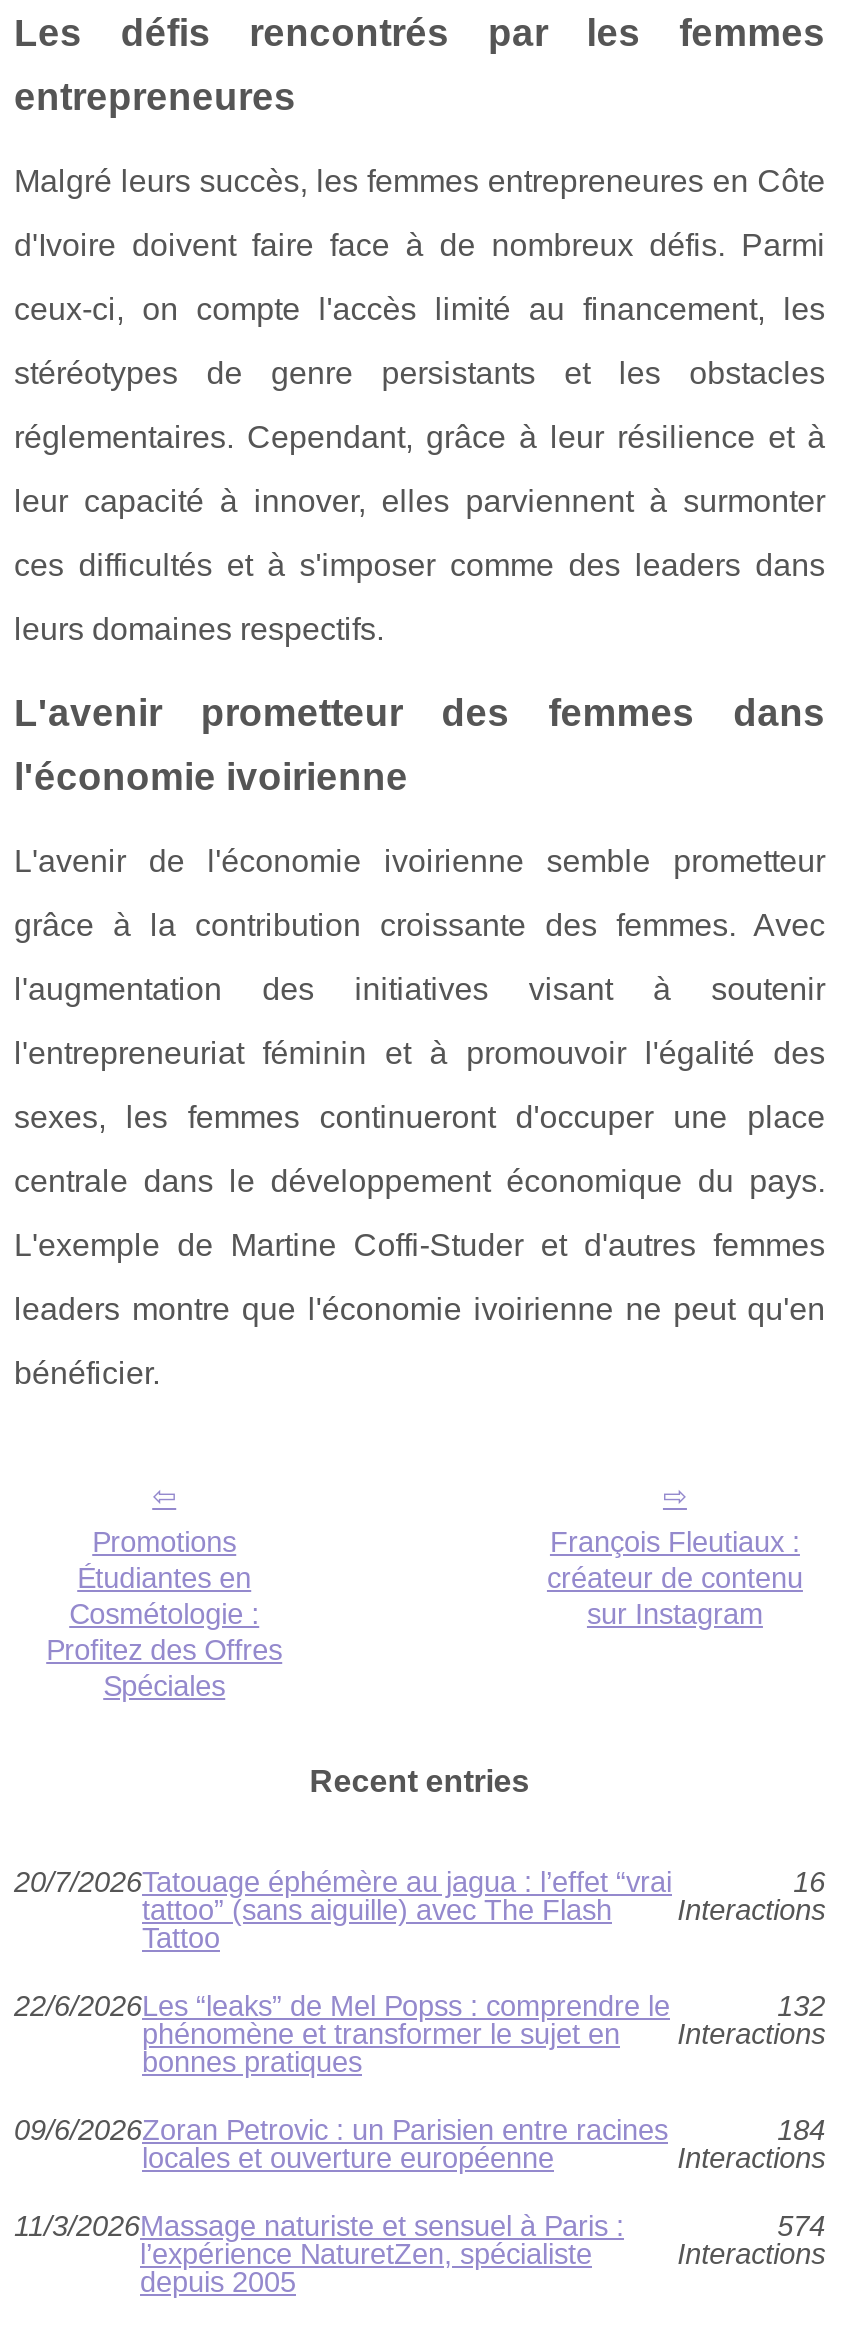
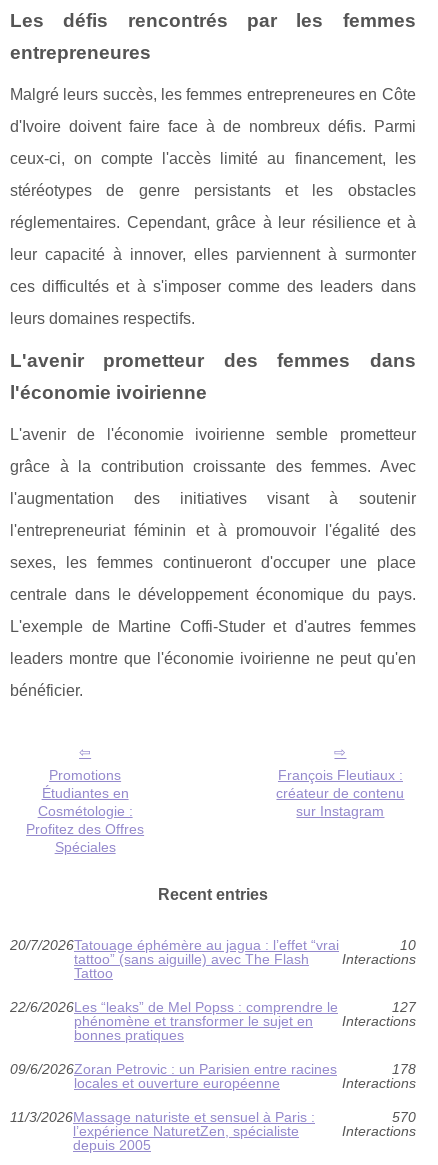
[793,1867,825,1899] 16 -> [400,937,416,953] 10
[777,1991,825,2023] 132 -> [392,999,416,1015] 127
[777,2115,825,2147] 184 -> [392,1061,416,1077] 178
[777,2211,825,2243] 574 -> [392,1109,416,1125] 570

